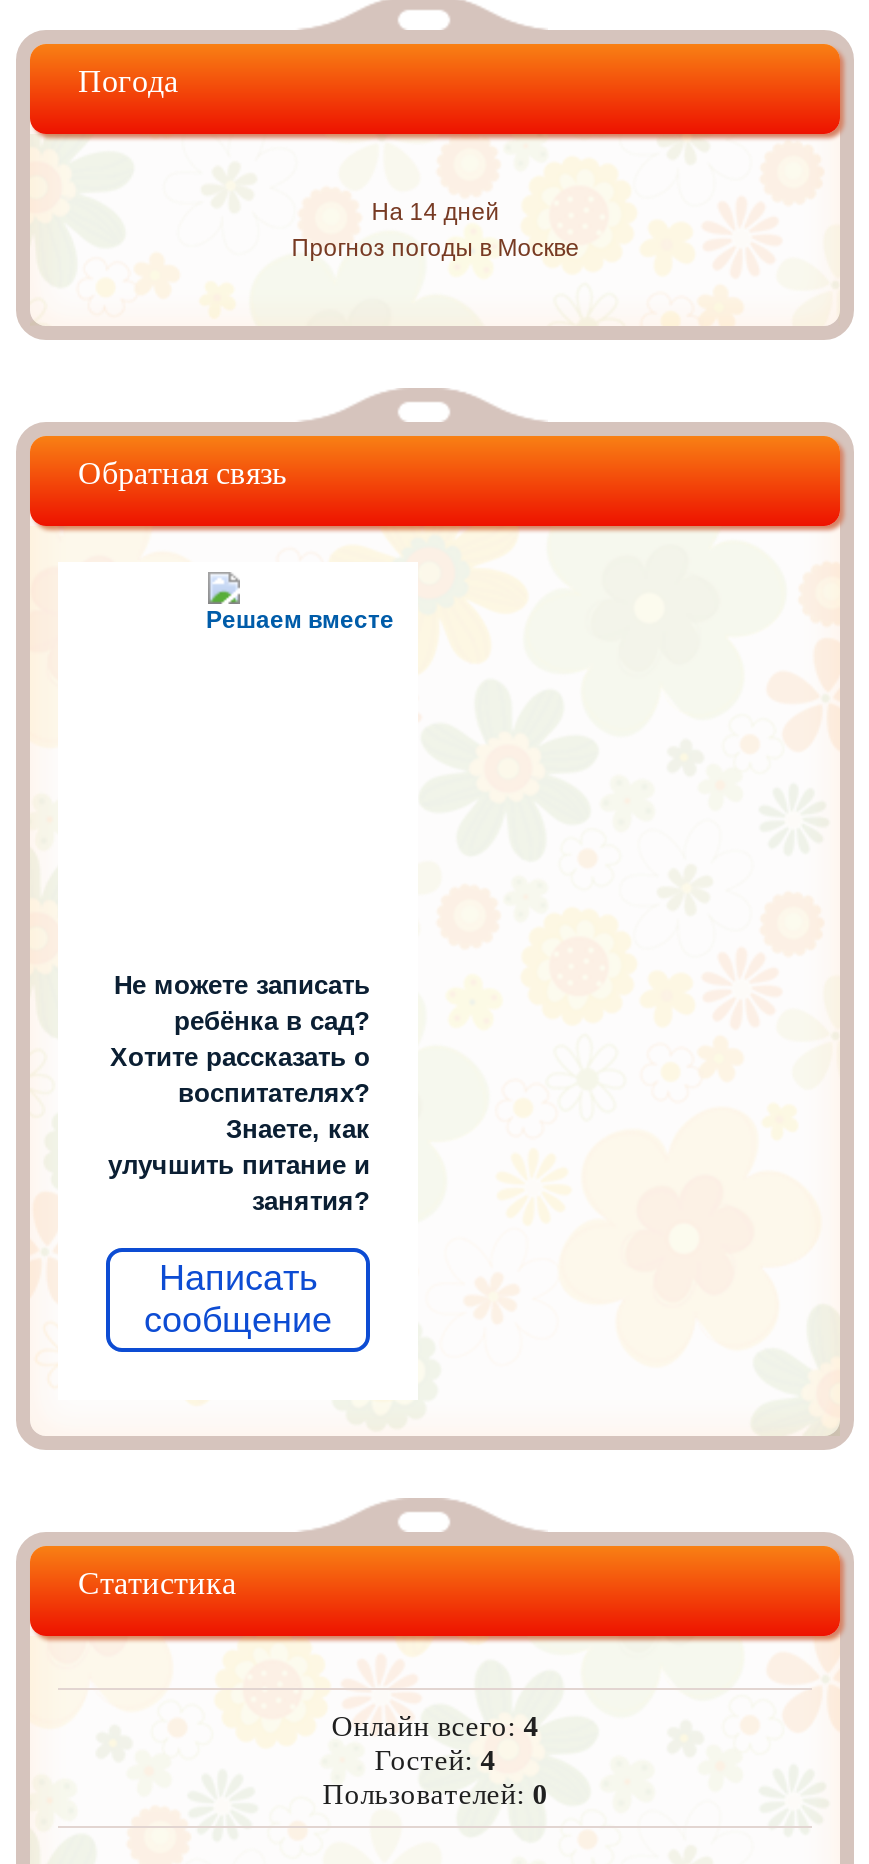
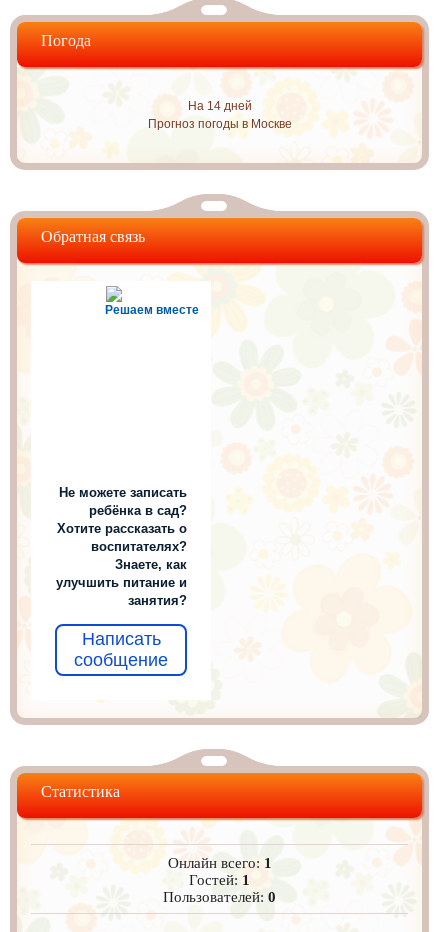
[331,1709,539,1741] Онлайн всего: 4 -> [168,855,272,871] Онлайн всего: 1
[374,1743,496,1775] Гостей: 4 -> [189,872,250,888] Гостей: 1

